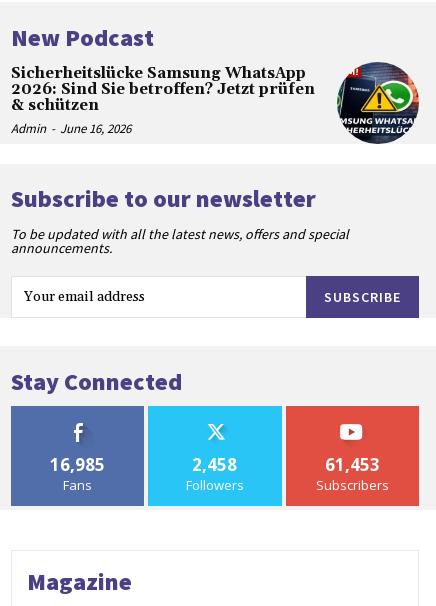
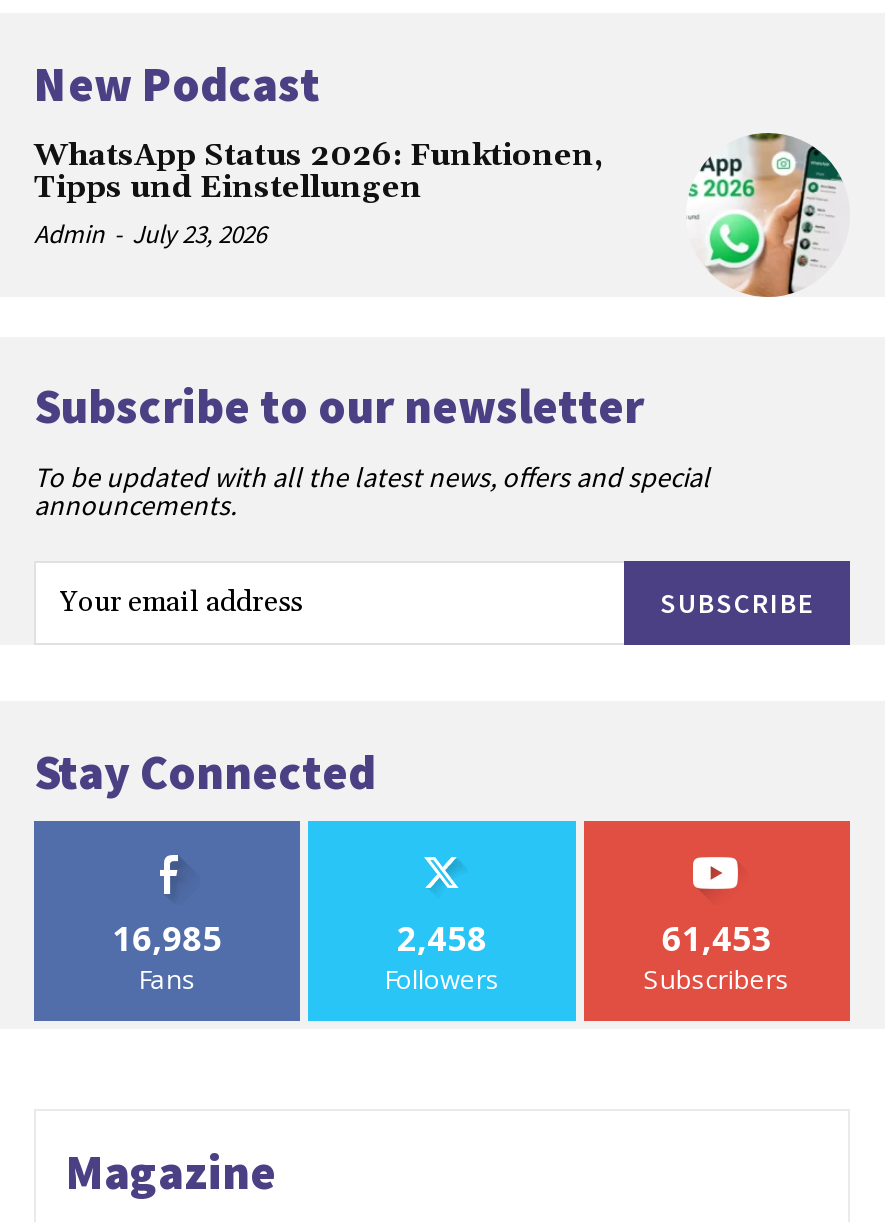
[11,64,315,137] Sicherheitslücke Samsung WhatsApp | 2026: Sind Sie betroffen? Jetzt prüfen | & schützen | Admin - June 16, 2026 -> [34,137,604,251] WhatsApp Status 2026: Funktionen, | Tipps und Einstellungen | Admin - July 23, 2026
[336,62,420,145] [image] -> [686,131,850,299] [image]

